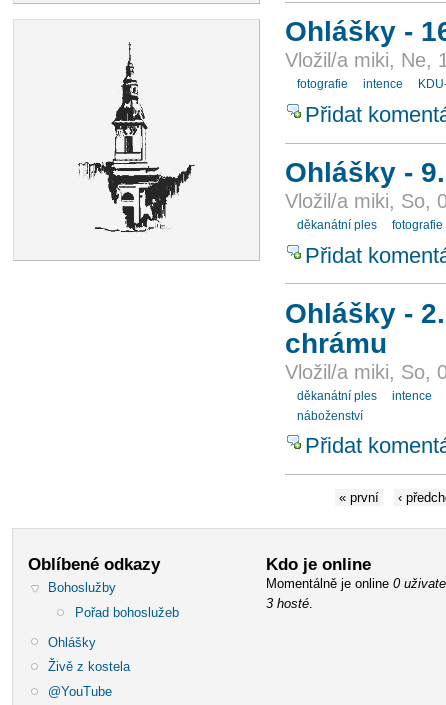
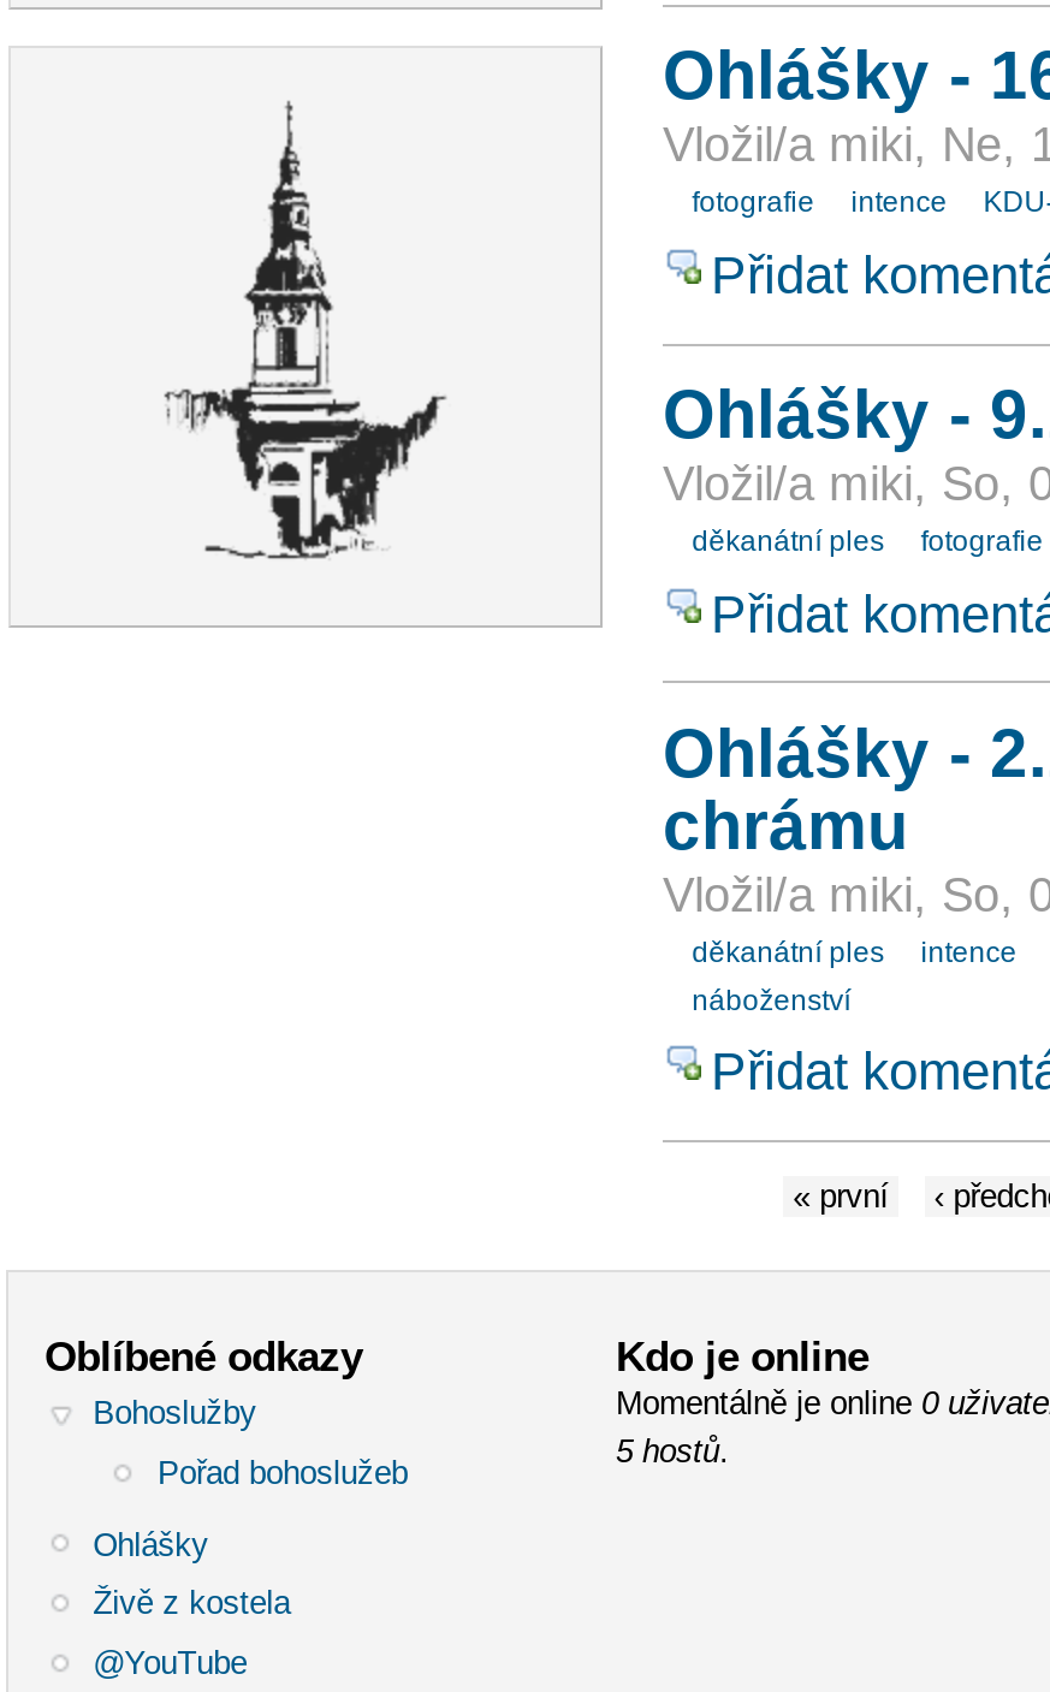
[265,596,312,611] 3 hosté. -> [616,1433,729,1469] 5 hostů.

